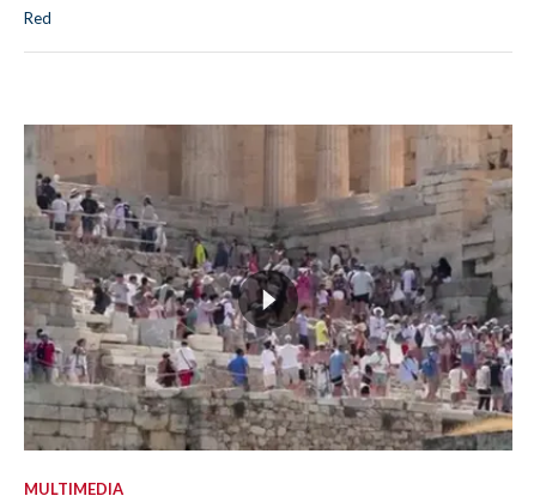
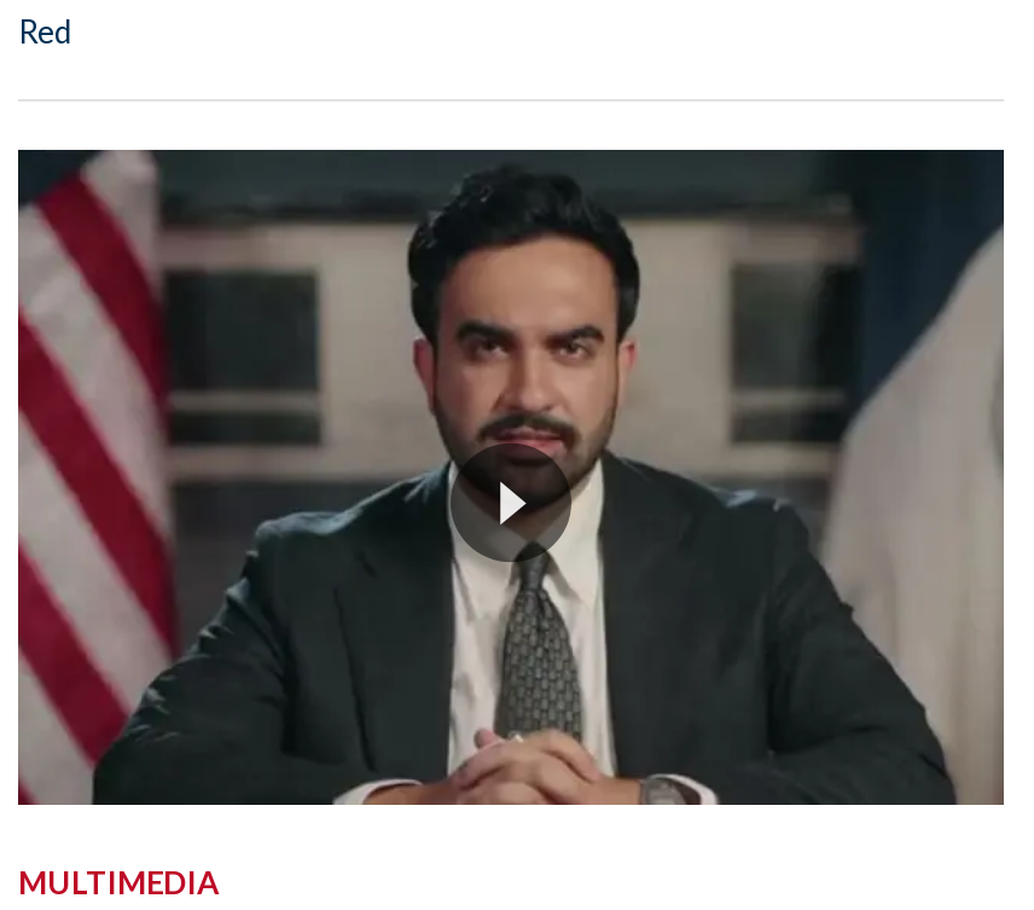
[23,125,512,452] [image] -> [16,149,1006,806] [image]

